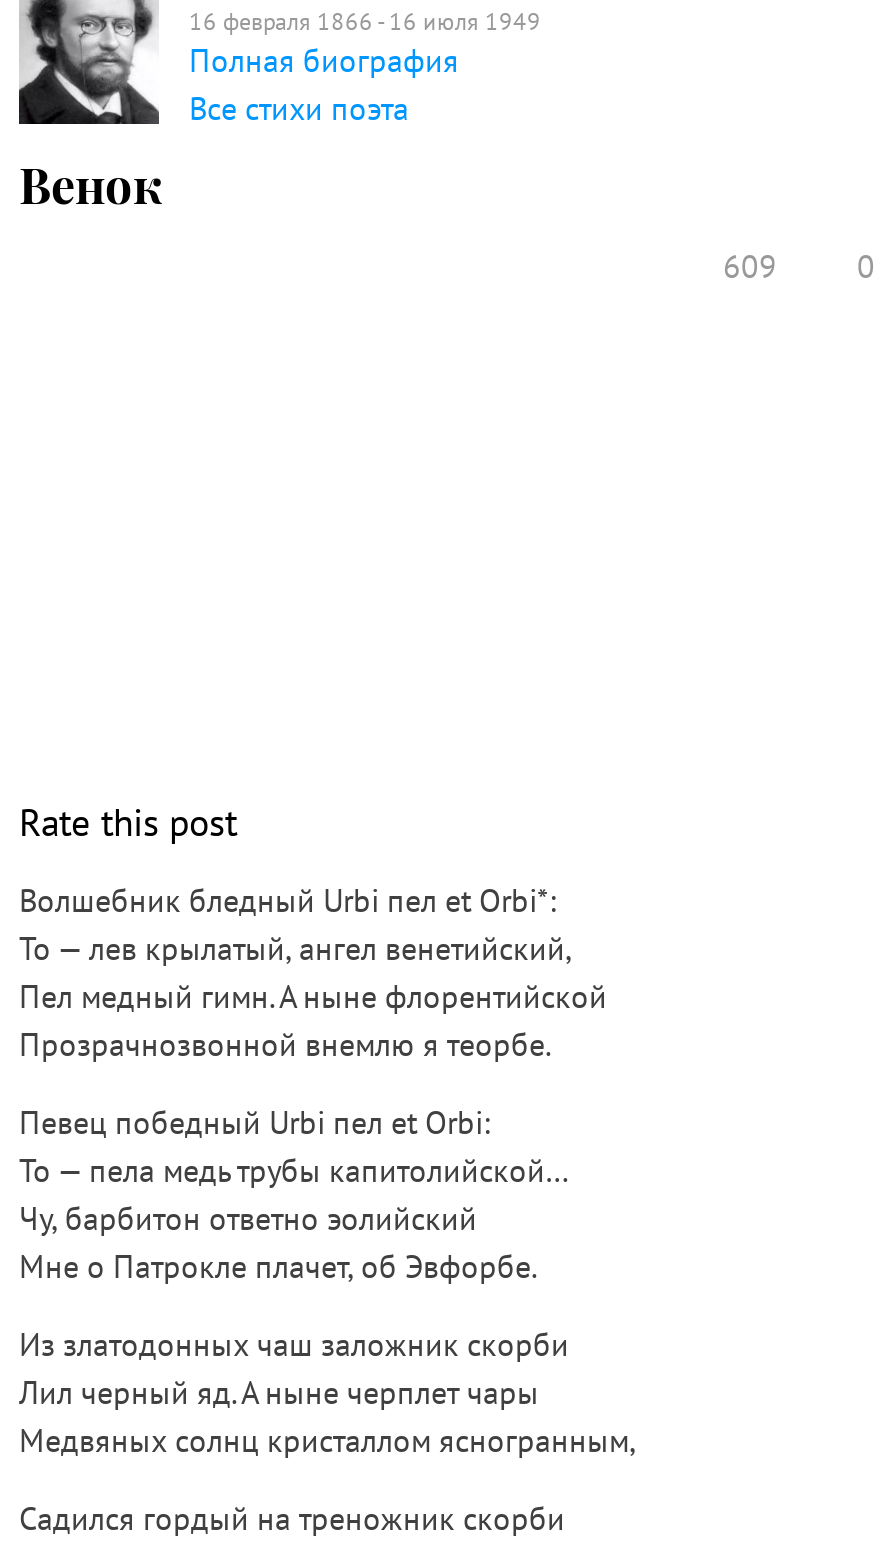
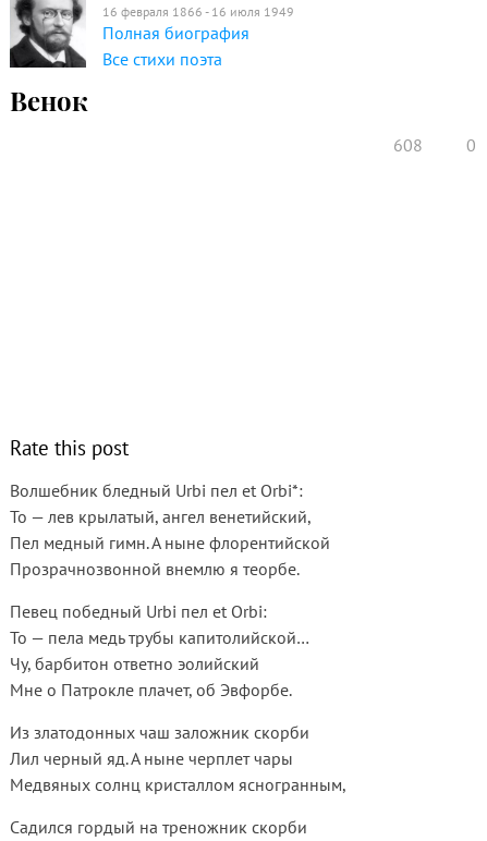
[723,246,875,286] 609 0 -> [393,134,476,156] 608 0

